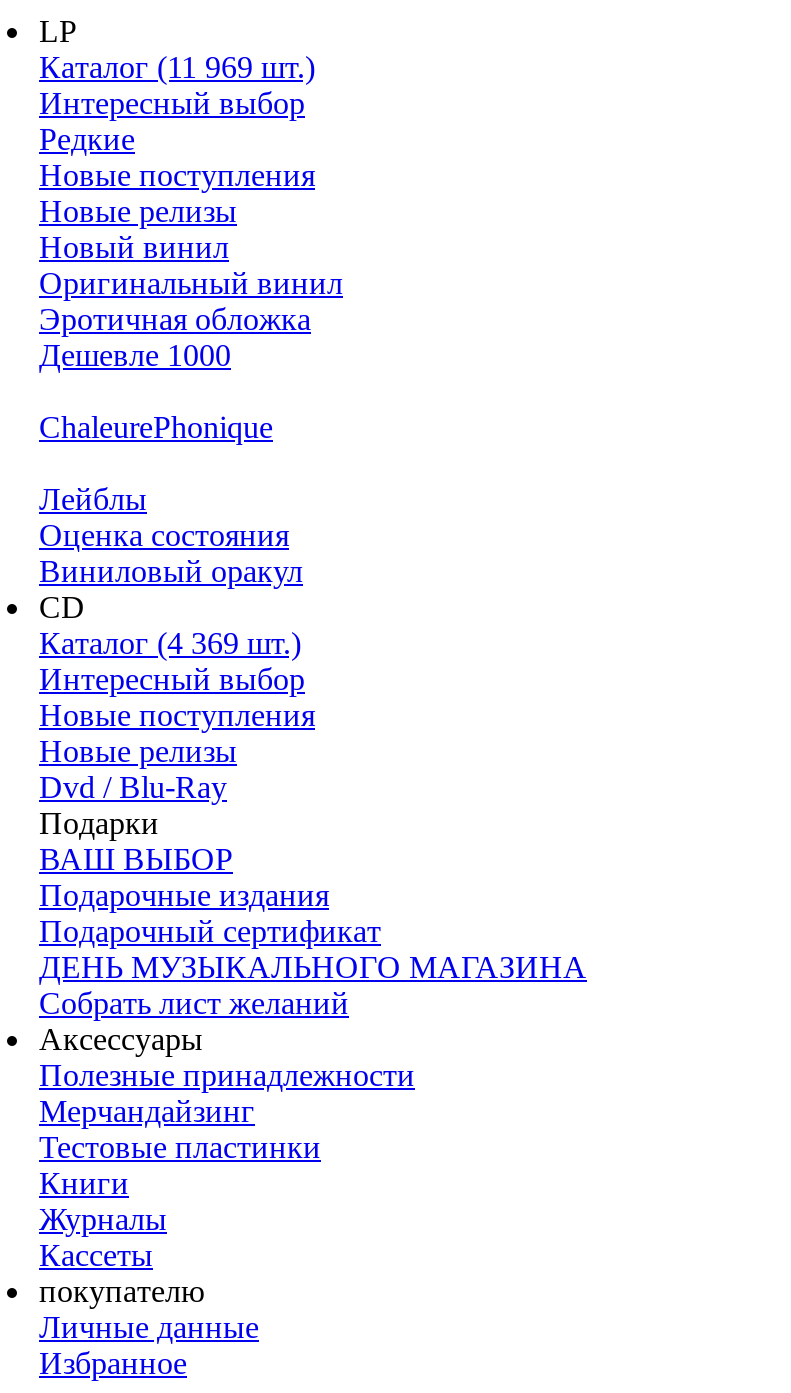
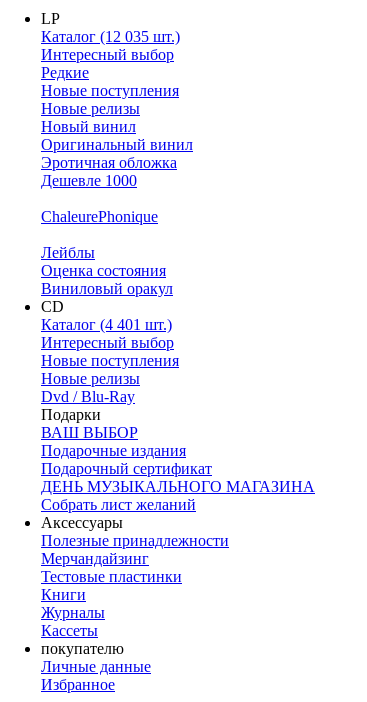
[39,51,315,85] Каталог (11 969 шт.) -> [41,28,180,45] Каталог (12 035 шт.)
[39,627,301,661] Каталог (4 369 шт.) -> [41,316,172,333] Каталог (4 401 шт.)

